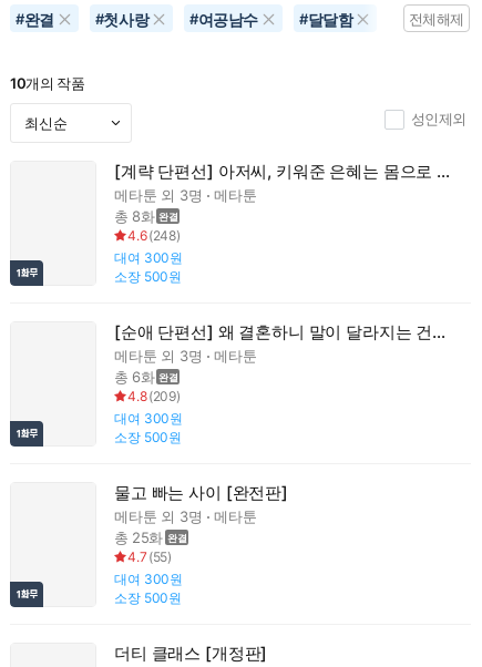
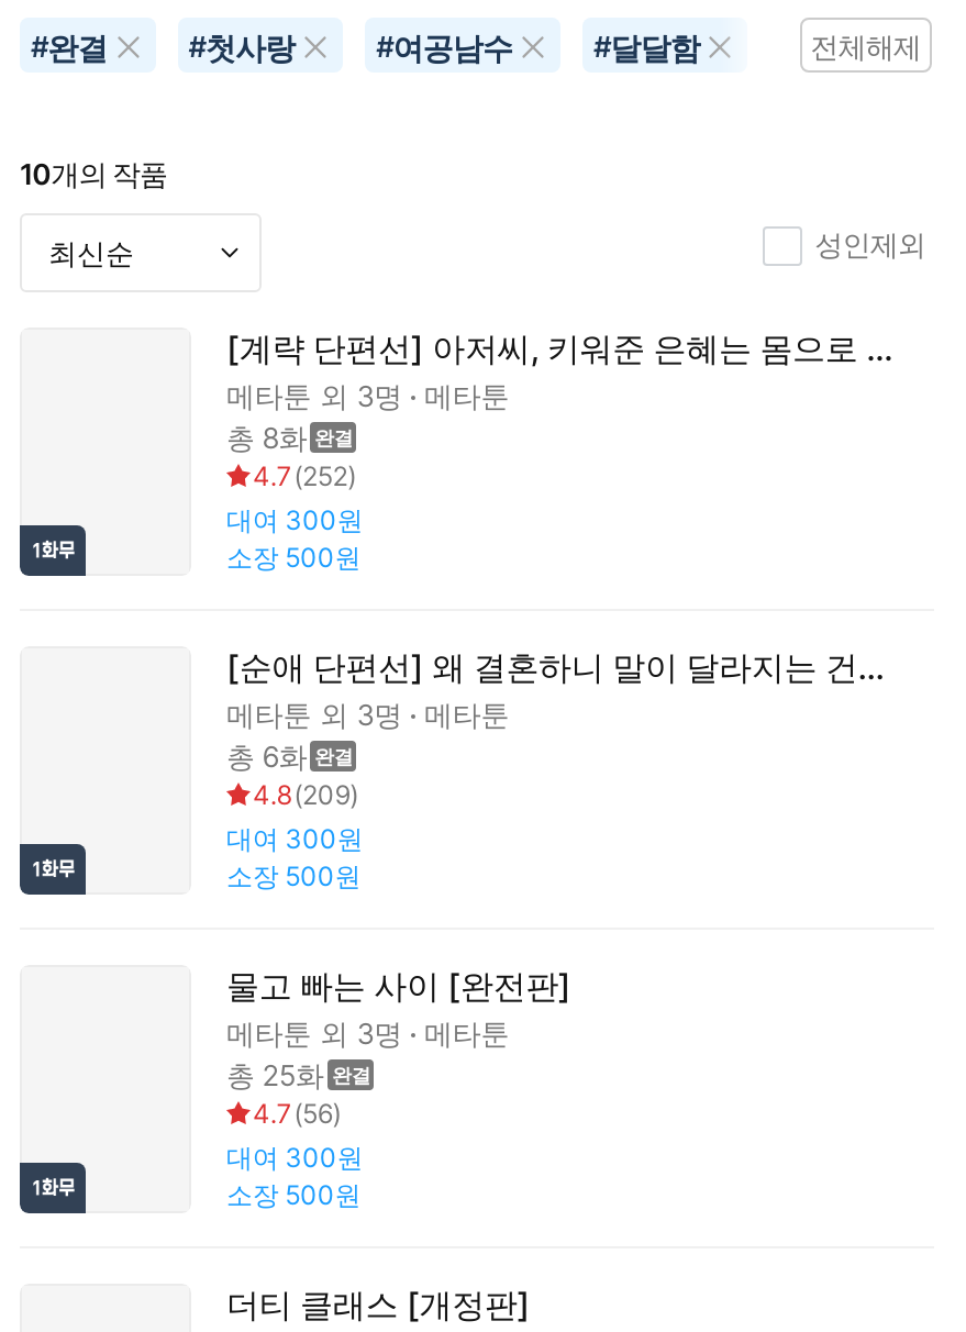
[127,227,181,244] 4.6 (248) -> [253,459,356,492] 4.7 (252)
[127,548,172,565] 4.7 (55) -> [253,1097,341,1130] 4.7 (56)

